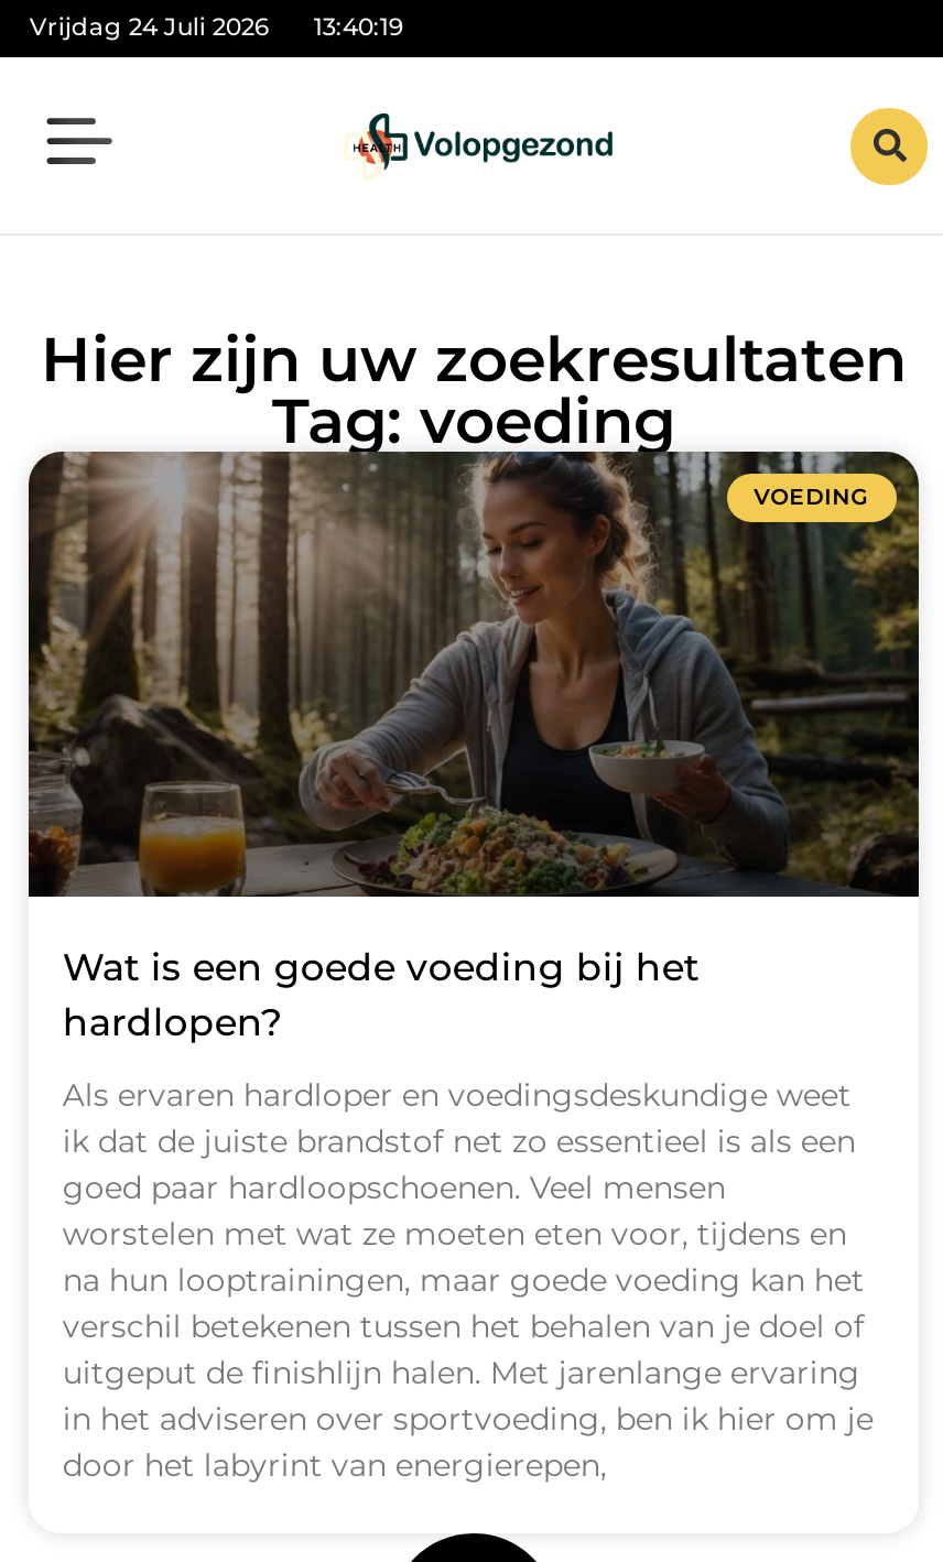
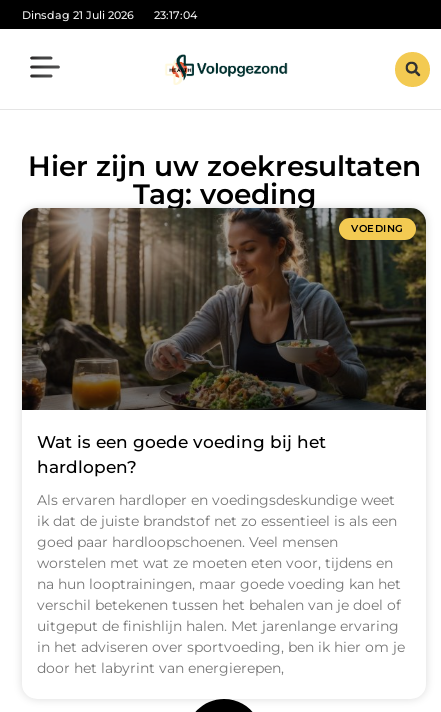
[30,10,270,41] Vrijdag 24 Juli 2026 -> [22,8,134,22] Dinsdag 21 Juli 2026
[314,11,404,42] 13:40:19 -> [154,8,197,22] 23:17:04

